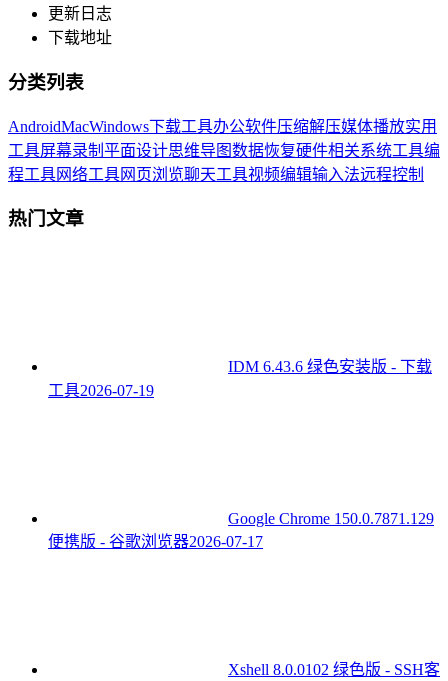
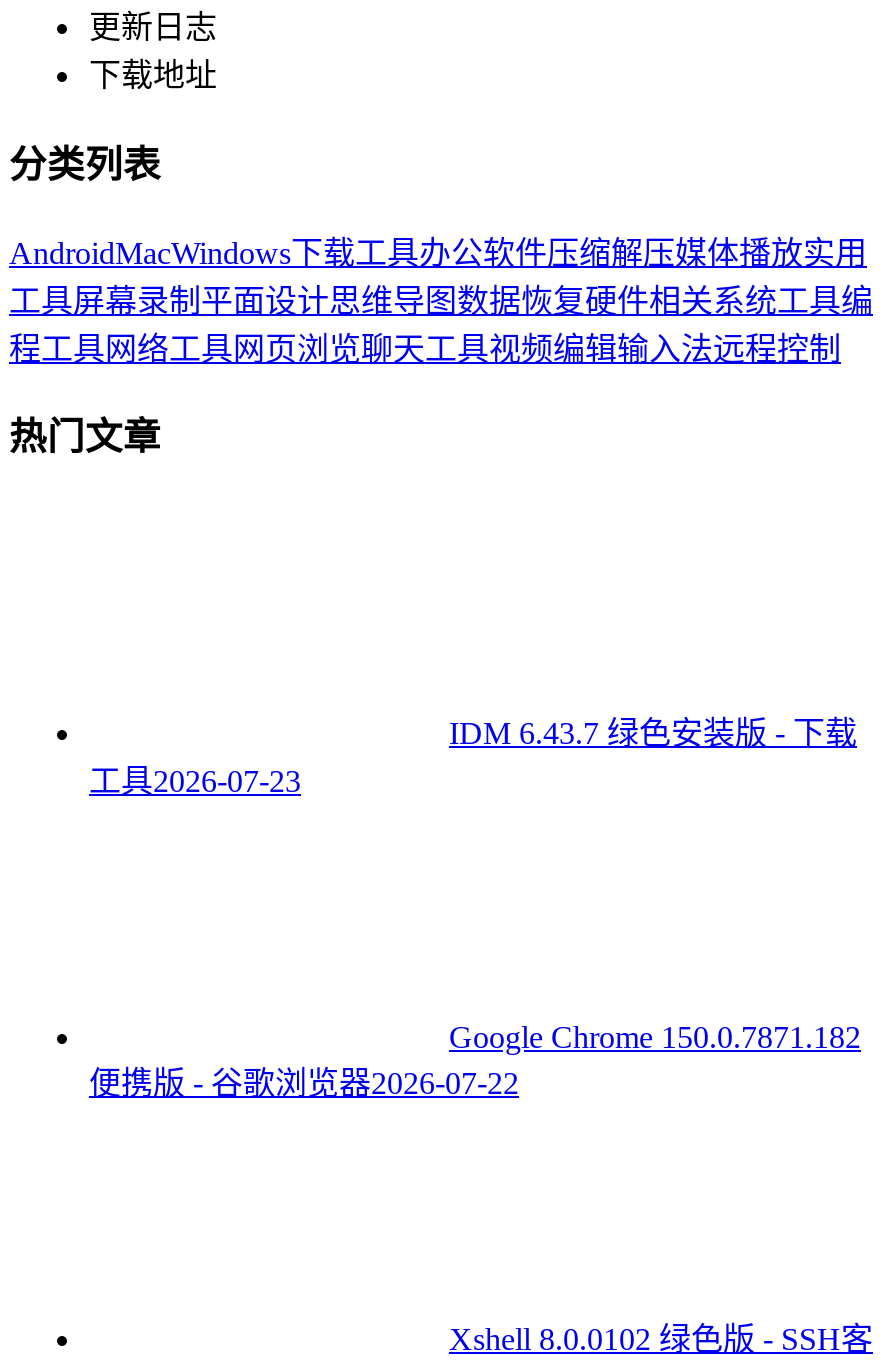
[228,358,432,375] IDM 6.43.6 绿色安装版 - 下载 -> [449,716,857,750] IDM 6.43.7 绿色安装版 - 下载
[48,382,154,399] 工具2026-07-19 -> [89,764,301,798] 工具2026-07-23
[228,510,434,527] Google Chrome 150.0.7871.129 -> [449,1020,861,1054] Google Chrome 150.0.7871.182
[48,533,263,550] 便携版 - 谷歌浏览器2026-07-17 -> [89,1066,519,1100] 便携版 - 谷歌浏览器2026-07-22

